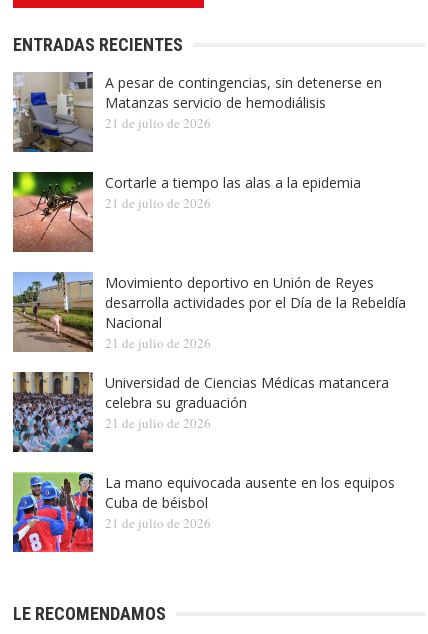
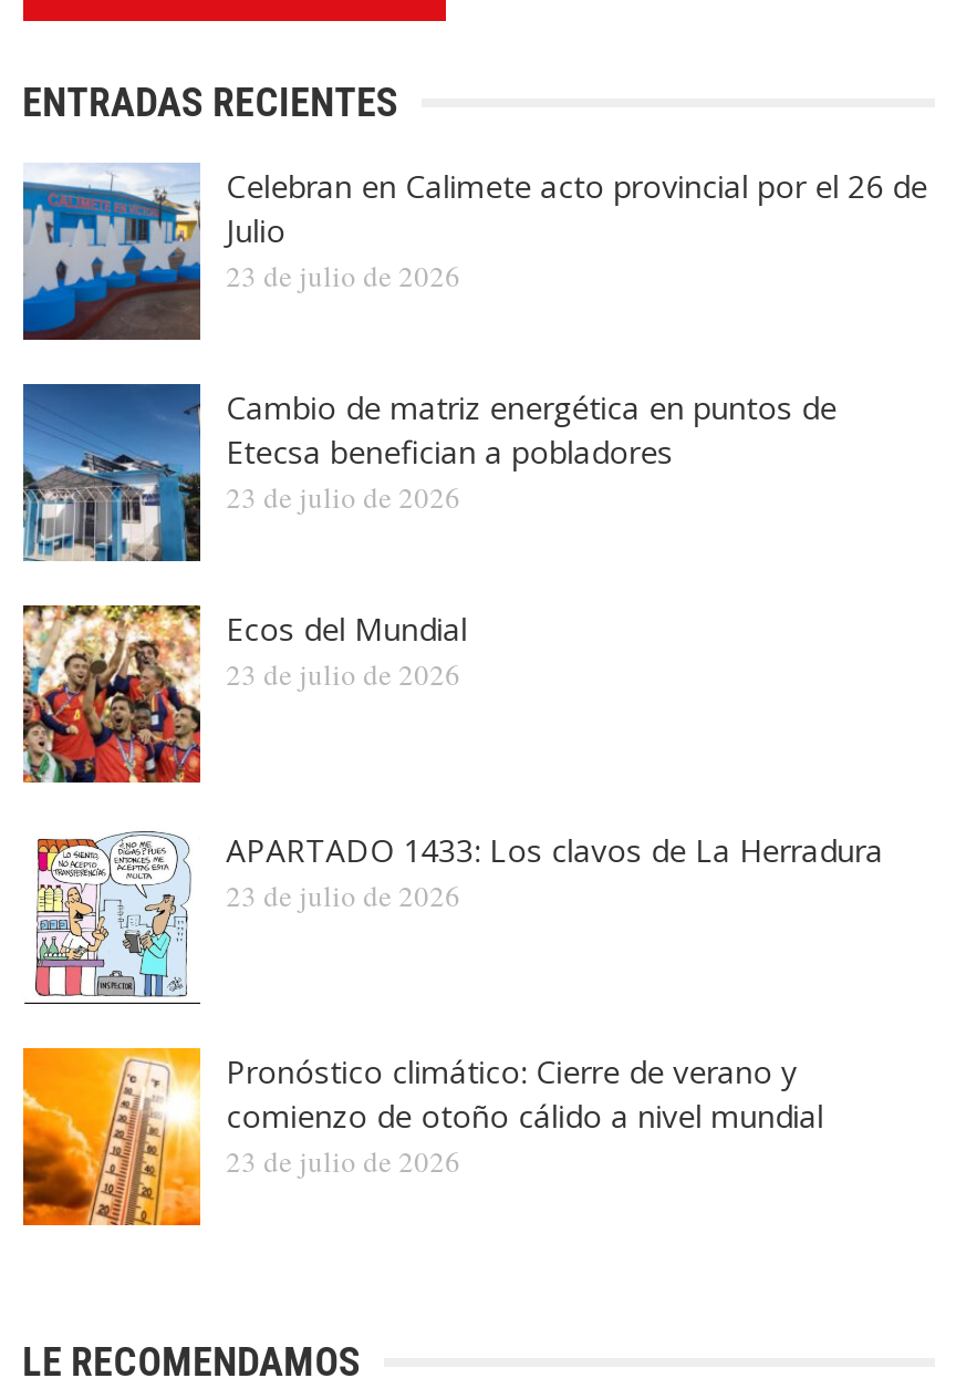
[12,71,382,153] [image] | A pesar de contingencias, sin detenerse en | Matanzas servicio de hemodiálisis | 21 de julio de 2026 -> [21,163,928,342] [image] | Celebran en Calimete acto provincial por el 26 de | Julio | 23 de julio de 2026
[12,171,361,253] [image] | Cortarle a tiempo las alas a la epidemia | 21 de julio de 2026 -> [21,382,837,563] [image] | Cambio de matriz energética en puntos de | Etecsa benefician a pobladores | 23 de julio de 2026
[12,271,406,353] [image] | Movimiento deportivo en Unión de Reyes | desarrolla actividades por el Día de la Rebeldía | Nacional | 21 de julio de 2026 -> [21,603,467,785] [image] | Ecos del Mundial | 23 de julio de 2026
[12,371,389,452] [image] | Universidad de Ciencias Médicas matancera | celebra su graduación | 21 de julio de 2026 -> [23,827,883,1004] [image] | APARTADO 1433: Los clavos de La Herradura | 23 de julio de 2026
[12,472,395,553] [image] | La mano equivocada ausente en los equipos | Cuba de béisbol | 21 de julio de 2026 -> [21,1046,824,1227] [image] | Pronóstico climático: Cierre de verano y | comienzo de otoño cálido a nivel mundial | 23 de julio de 2026

